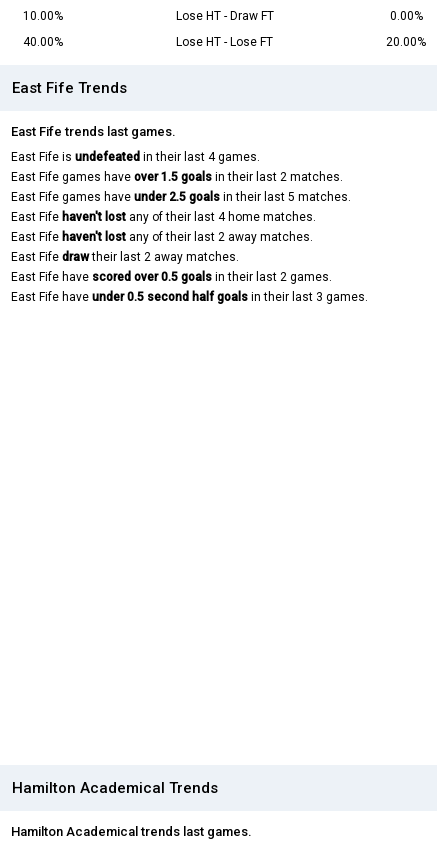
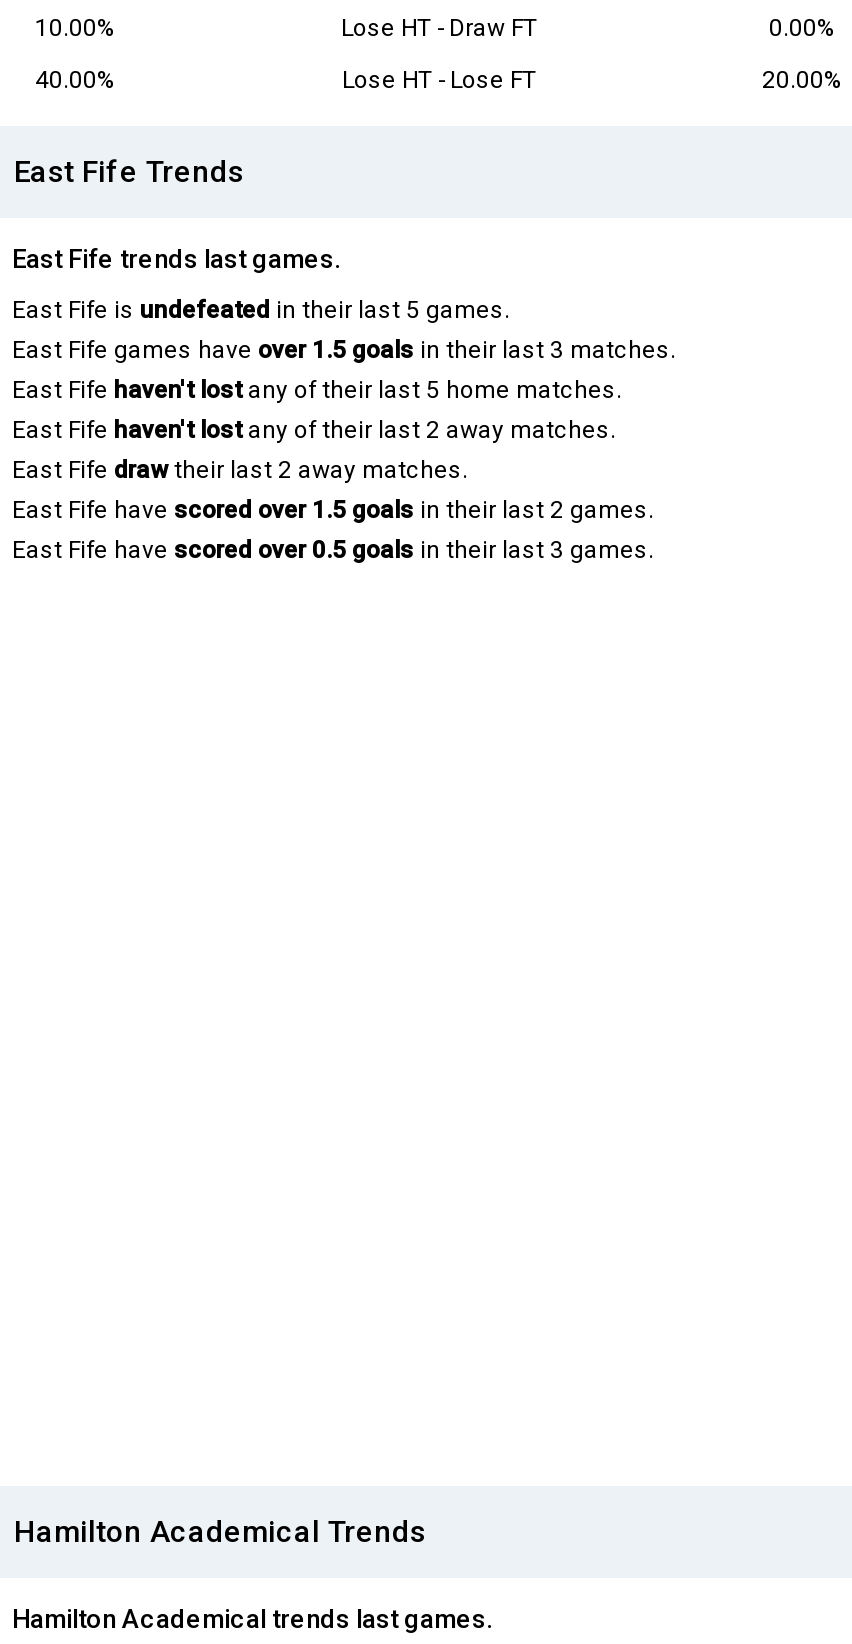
[11,150,351,224] East Fife is undefeated in their last 4 games. | East Fife games have over 1.5 goals in their last 2 matches. | East Fife games have under 2.5 goals in their last 5 matches. | East Fife haven't lost any of their last 4 home matches. -> [12,296,676,404] East Fife is undefeated in their last 5 games. | East Fife games have over 1.5 goals in their last 3 matches. | East Fife haven't lost any of their last 5 home matches.
[11,270,368,304] East Fife have scored over 0.5 goals in their last 2 games. | East Fife have under 0.5 second half goals in their last 3 games. -> [12,496,654,564] East Fife have scored over 1.5 goals in their last 2 games. | East Fife have scored over 0.5 goals in their last 3 games.

